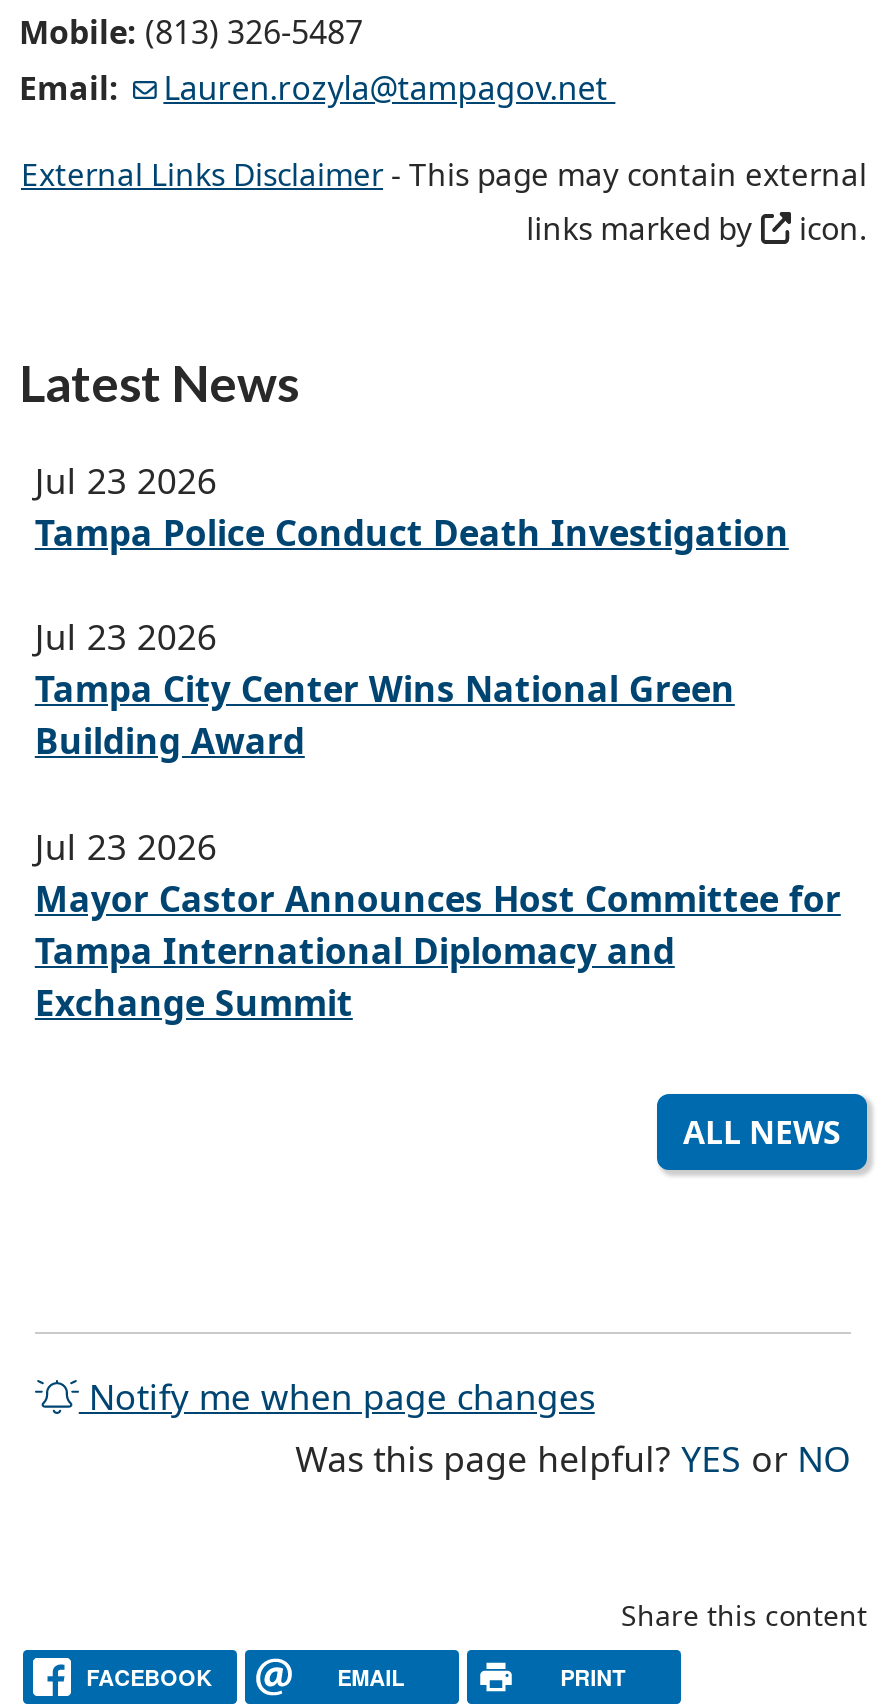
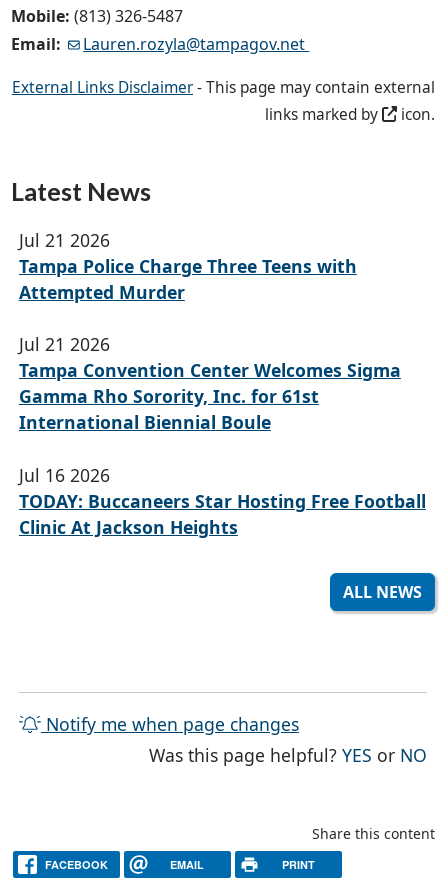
[35,456,789,556] Jul 23 2026 | Tampa Police Conduct Death Investigation -> [19,228,357,304] Jul 21 2026 | Tampa Police Charge Three Teens with | Attempted Murder
[35,612,735,764] Jul 23 2026 | Tampa City Center Wins National Green | Building Award -> [19,332,401,434] Jul 21 2026 | Tampa Convention Center Welcomes Sigma | Gamma Rho Sorority, Inc. for 61st | International Biennial Boule
[35,821,841,1025] Jul 23 2026 | Mayor Castor Announces Host Committee for | Tampa International Diplomacy and | Exchange Summit -> [19,463,426,539] Jul 16 2026 | TODAY: Buccaneers Star Hosting Free Football | Clinic At Jackson Heights

